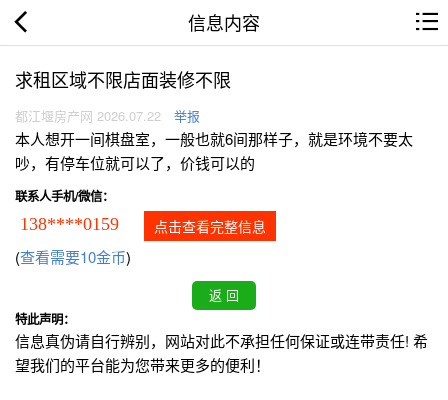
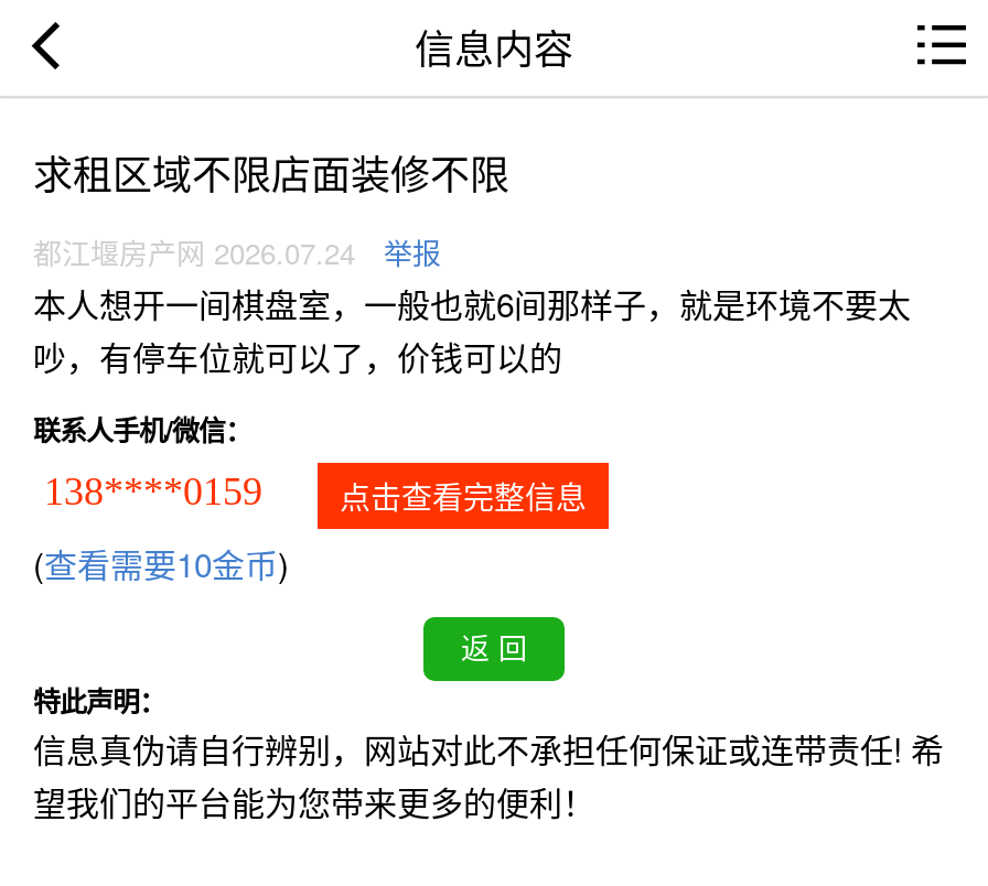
[15,106,161,125] 都江堰房产网 2026.07.22 -> [33,232,355,274] 都江堰房产网 2026.07.24

